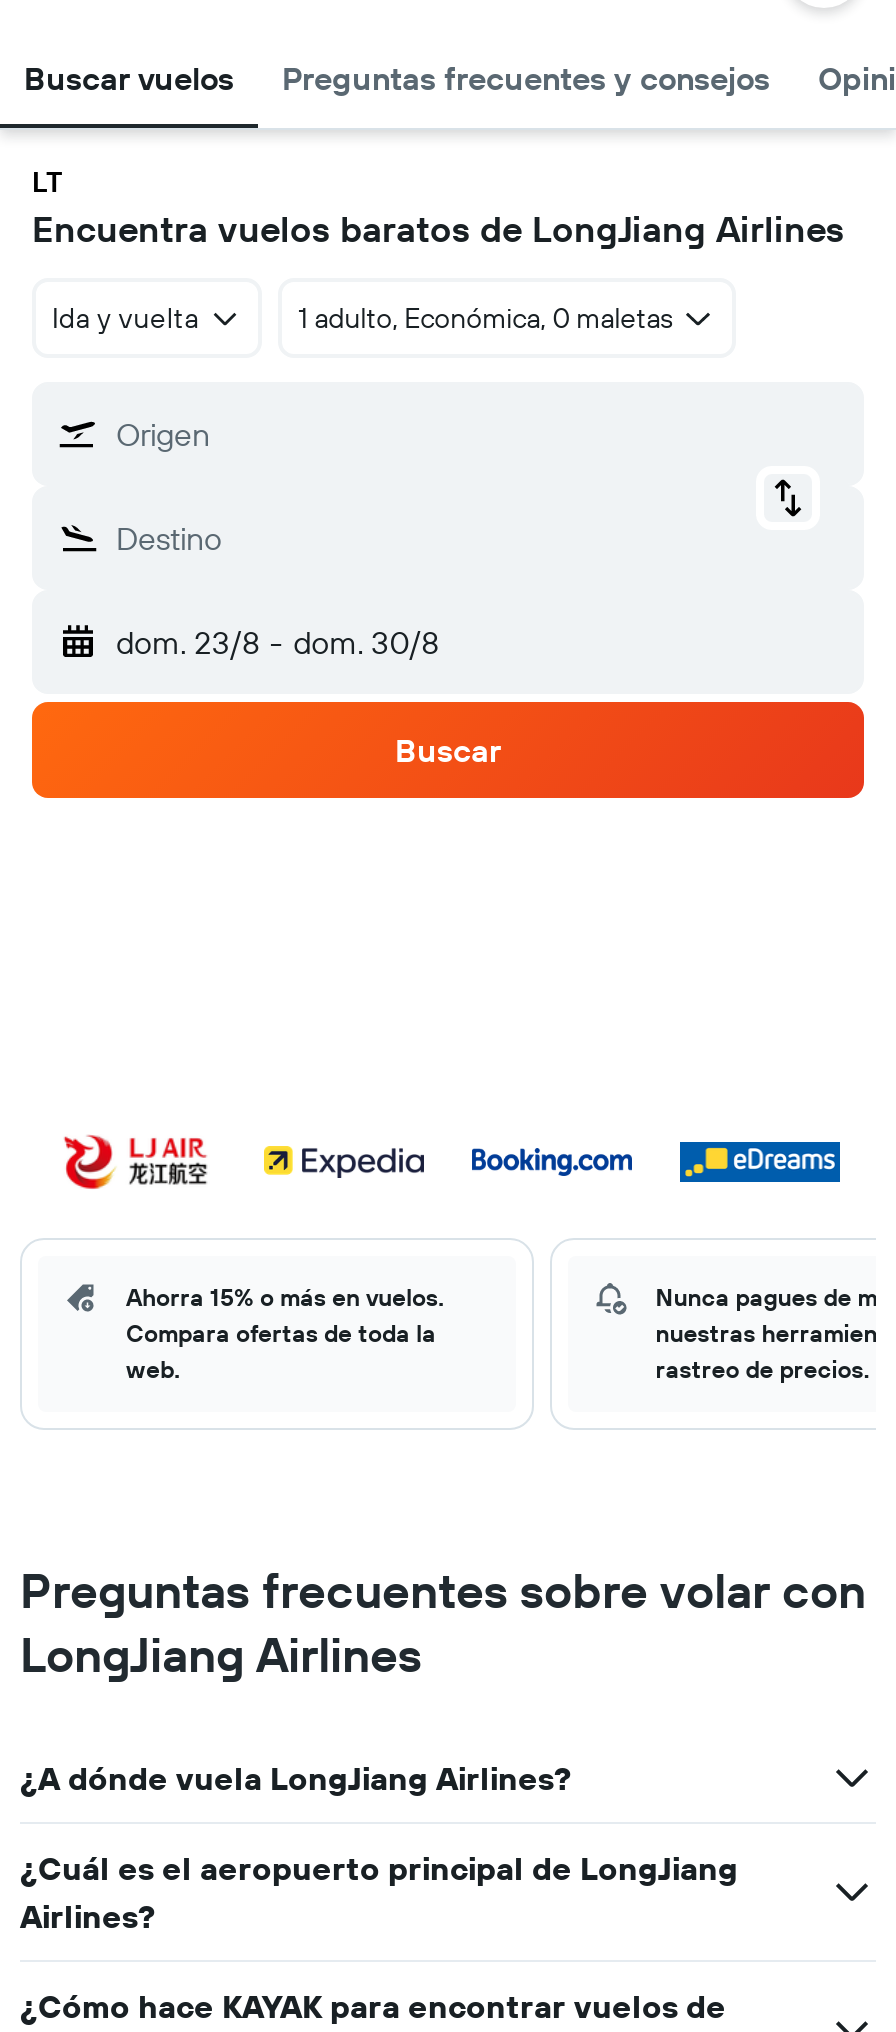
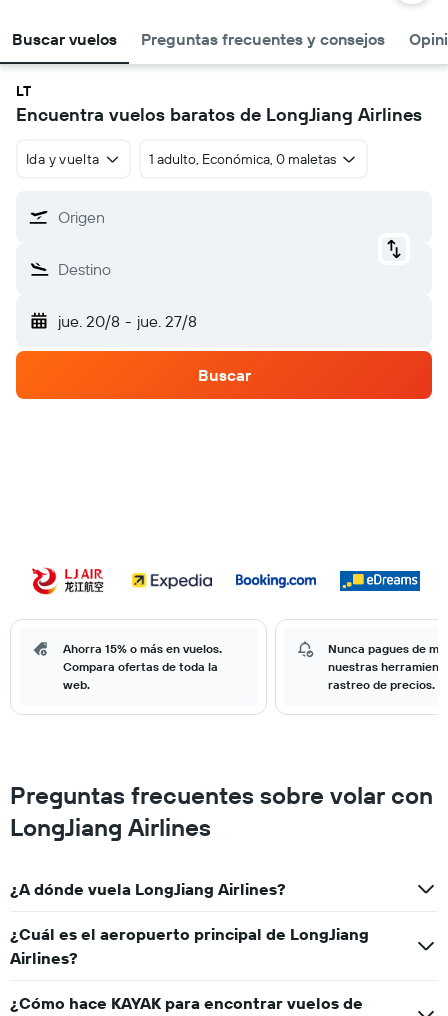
[116,622,439,662] dom. 23/8 - dom. 30/8 -> [58,311,197,331] jue. 20/8 - jue. 27/8

